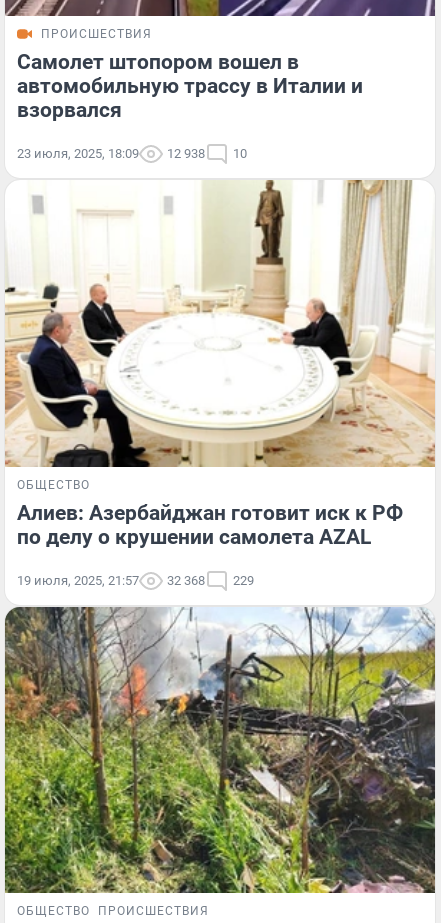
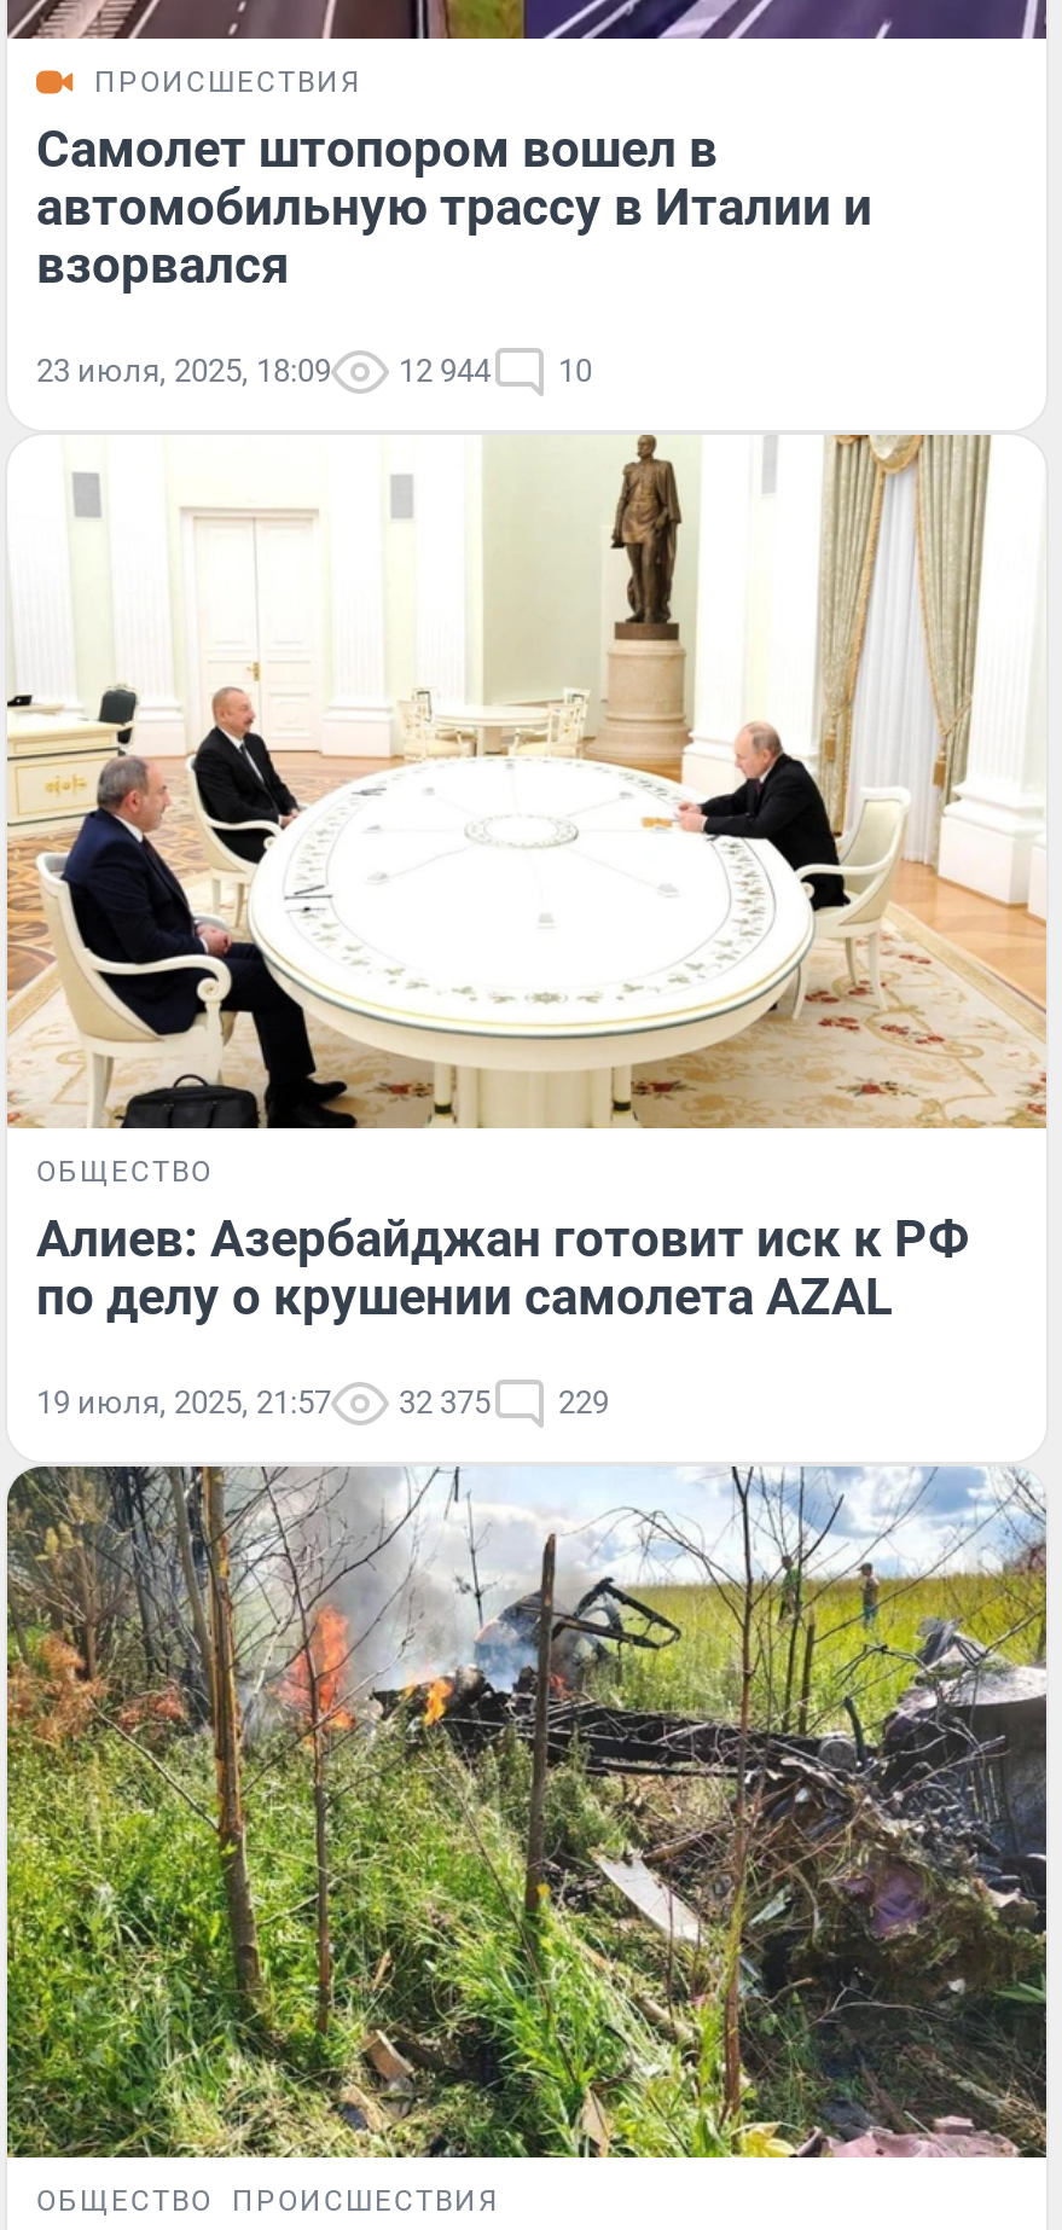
[17,146,247,161] 23 июля, 2025, 18:09 12 938 10 -> [36,352,592,389] 23 июля, 2025, 18:09 12 944 10
[17,573,254,588] 19 июля, 2025, 21:57 32 368 229 -> [36,1383,609,1420] 19 июля, 2025, 21:57 32 375 229

